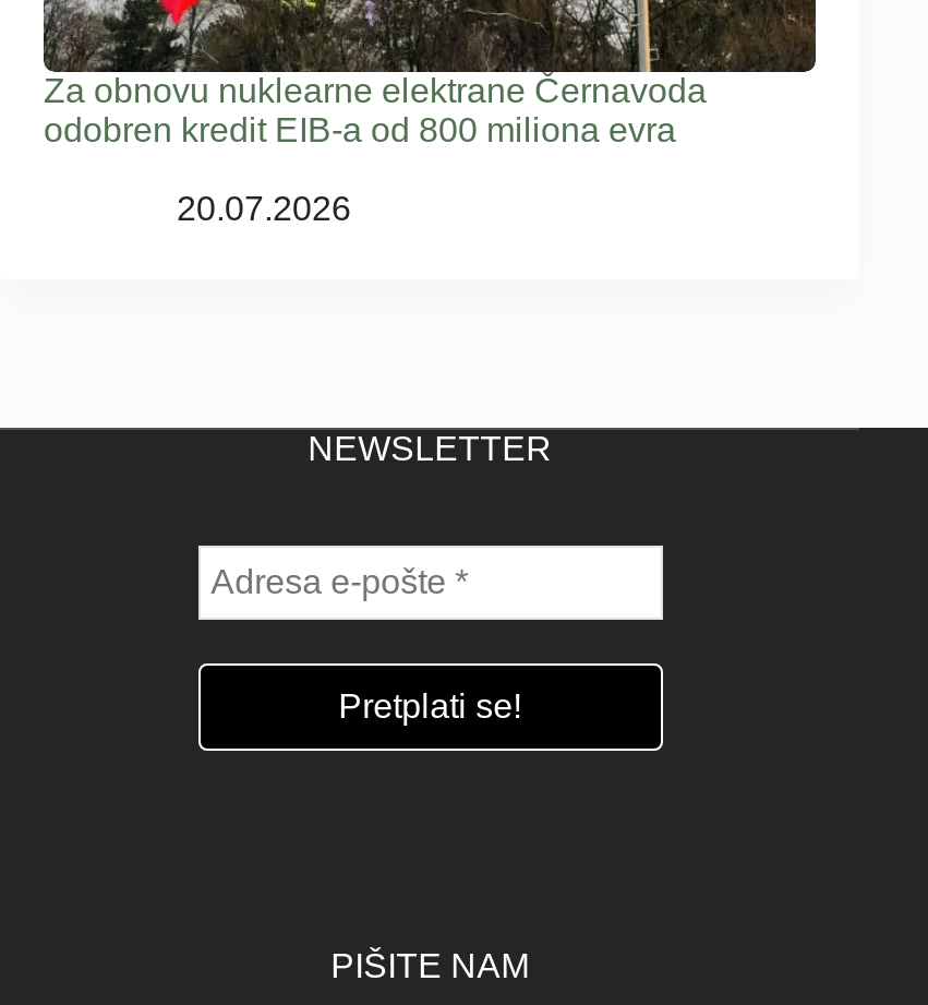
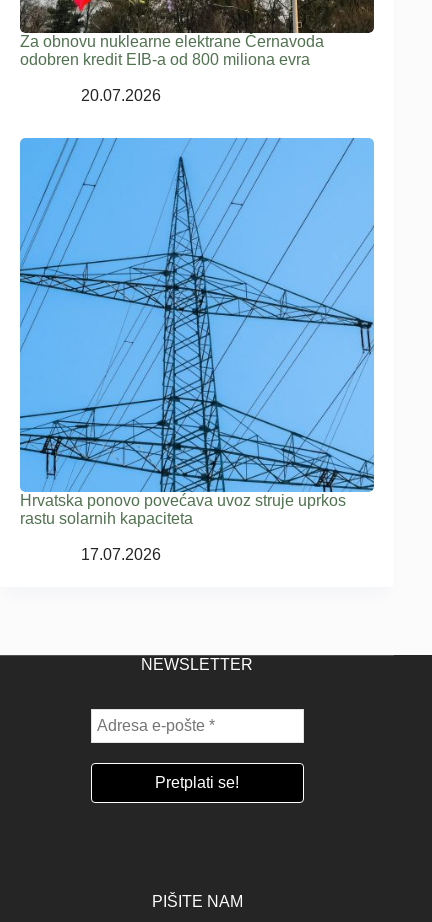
none -> [19,137,375,563] [image] | Hrvatska ponovo povećava uvoz struje uprkos | rastu solarnih kapaciteta | 17.07.2026

